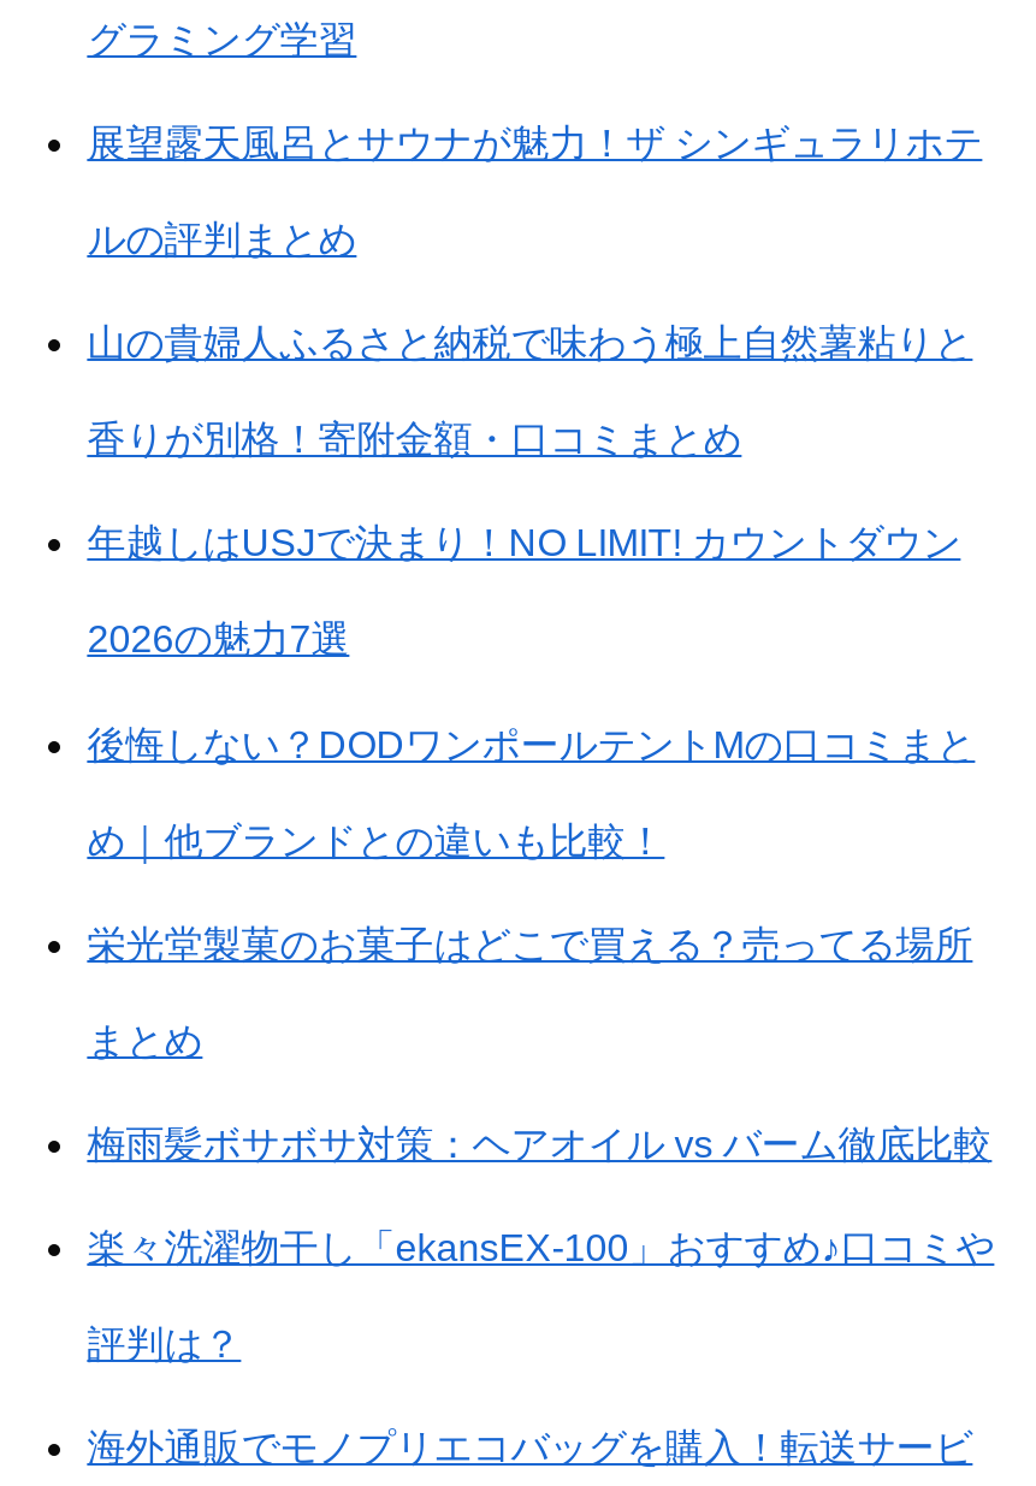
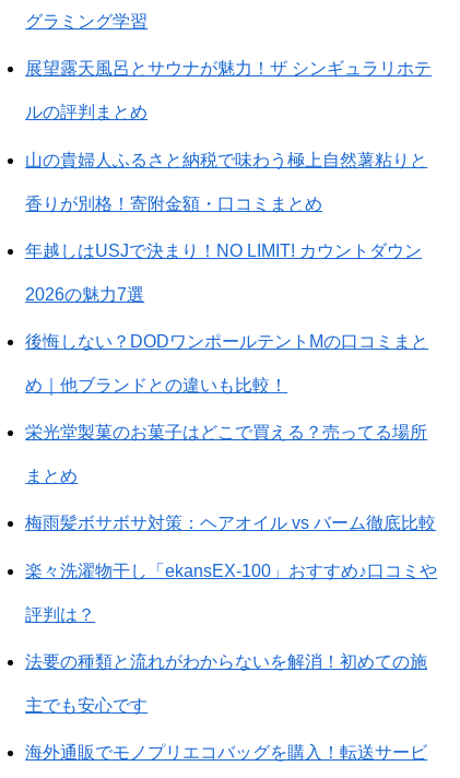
none -> [25,652,427,714] 法要の種類と流れがわからないを解消！初めての施 | 主でも安心です

